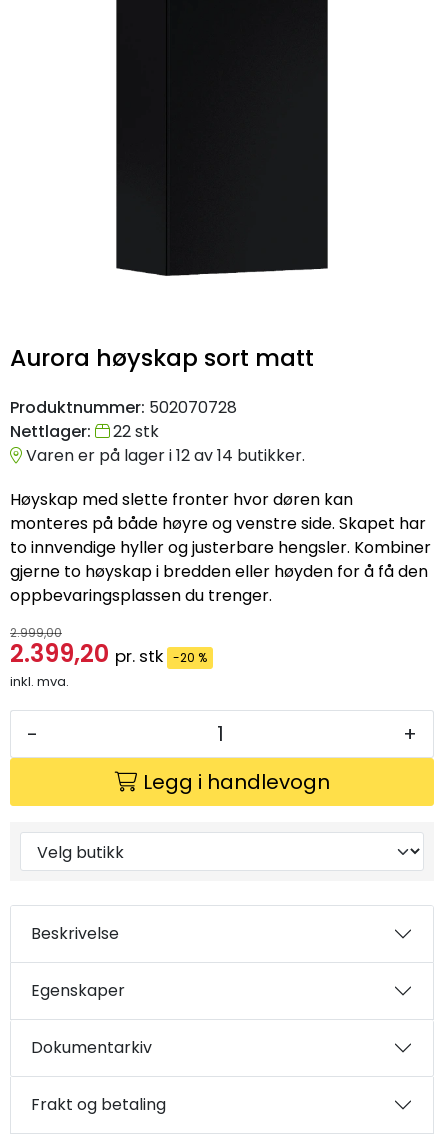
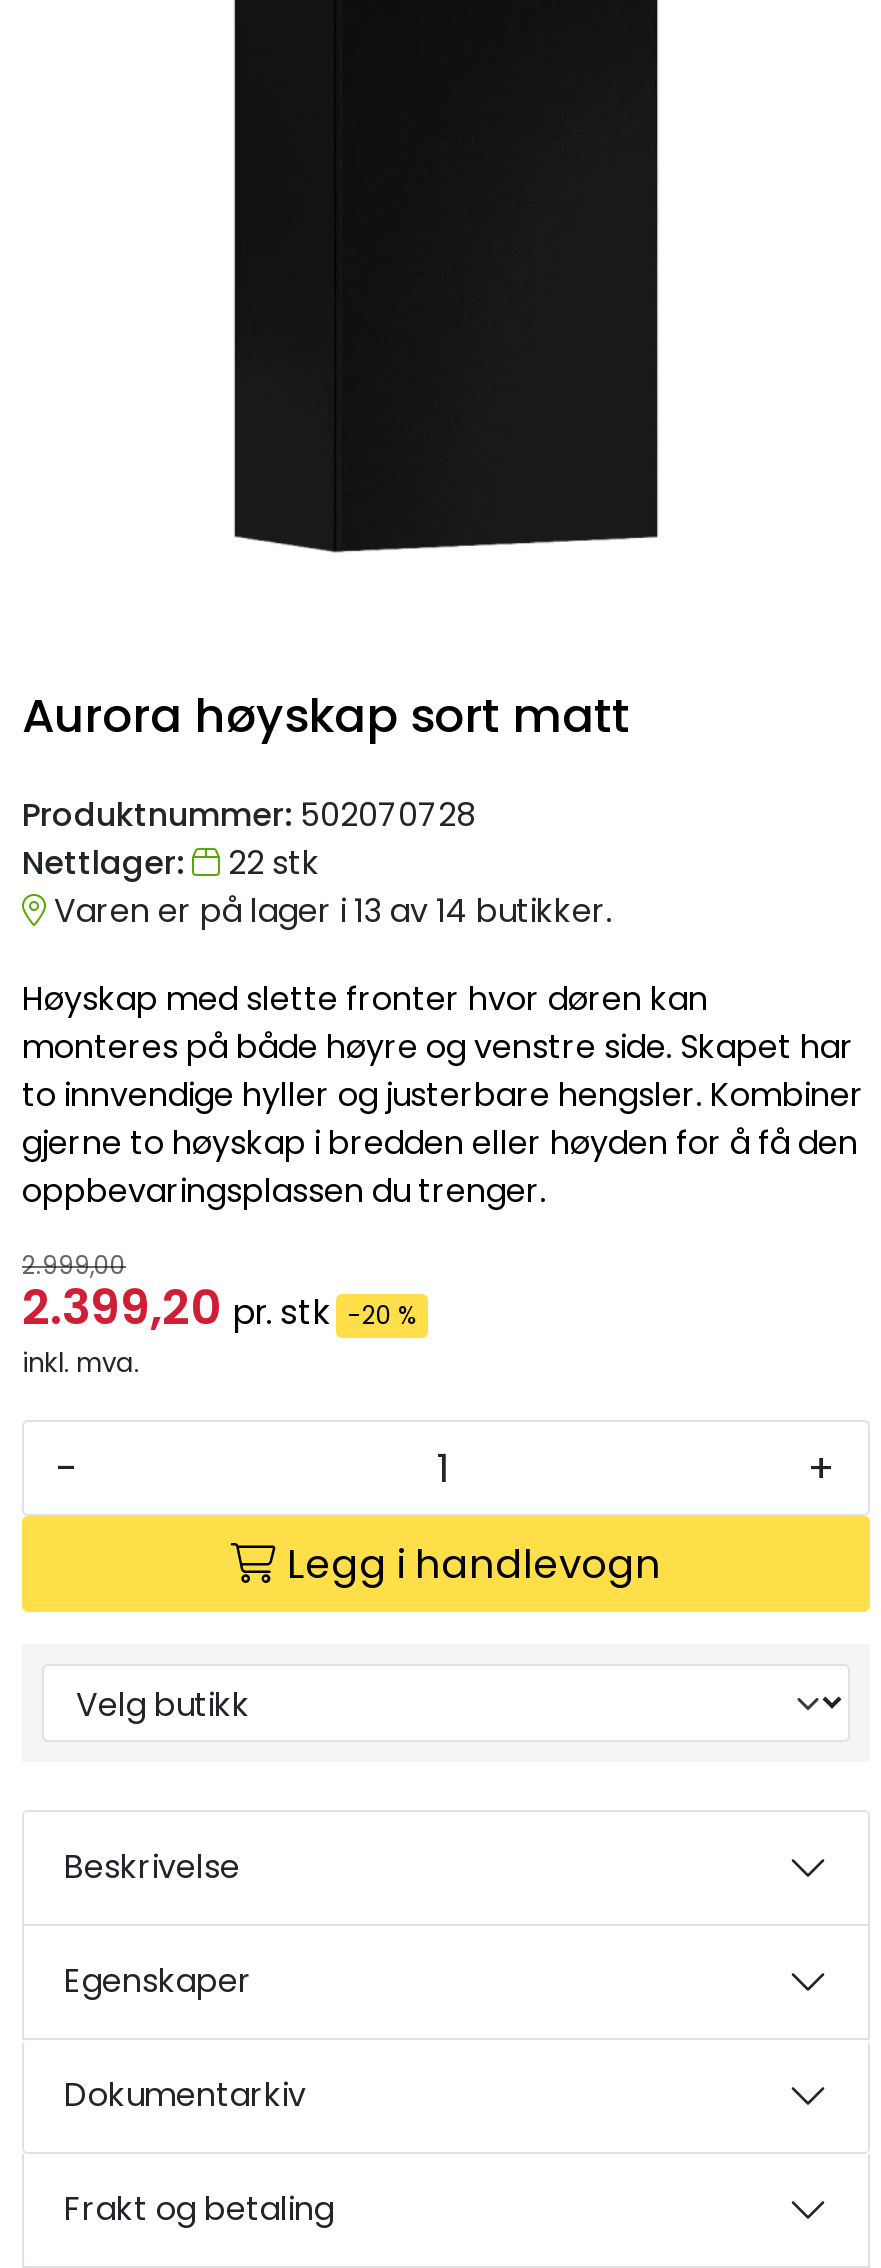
[26,444,305,467] Varen er på lager i 12 av 14 butikker. -> [54,888,612,934] Varen er på lager i 13 av 14 butikker.

